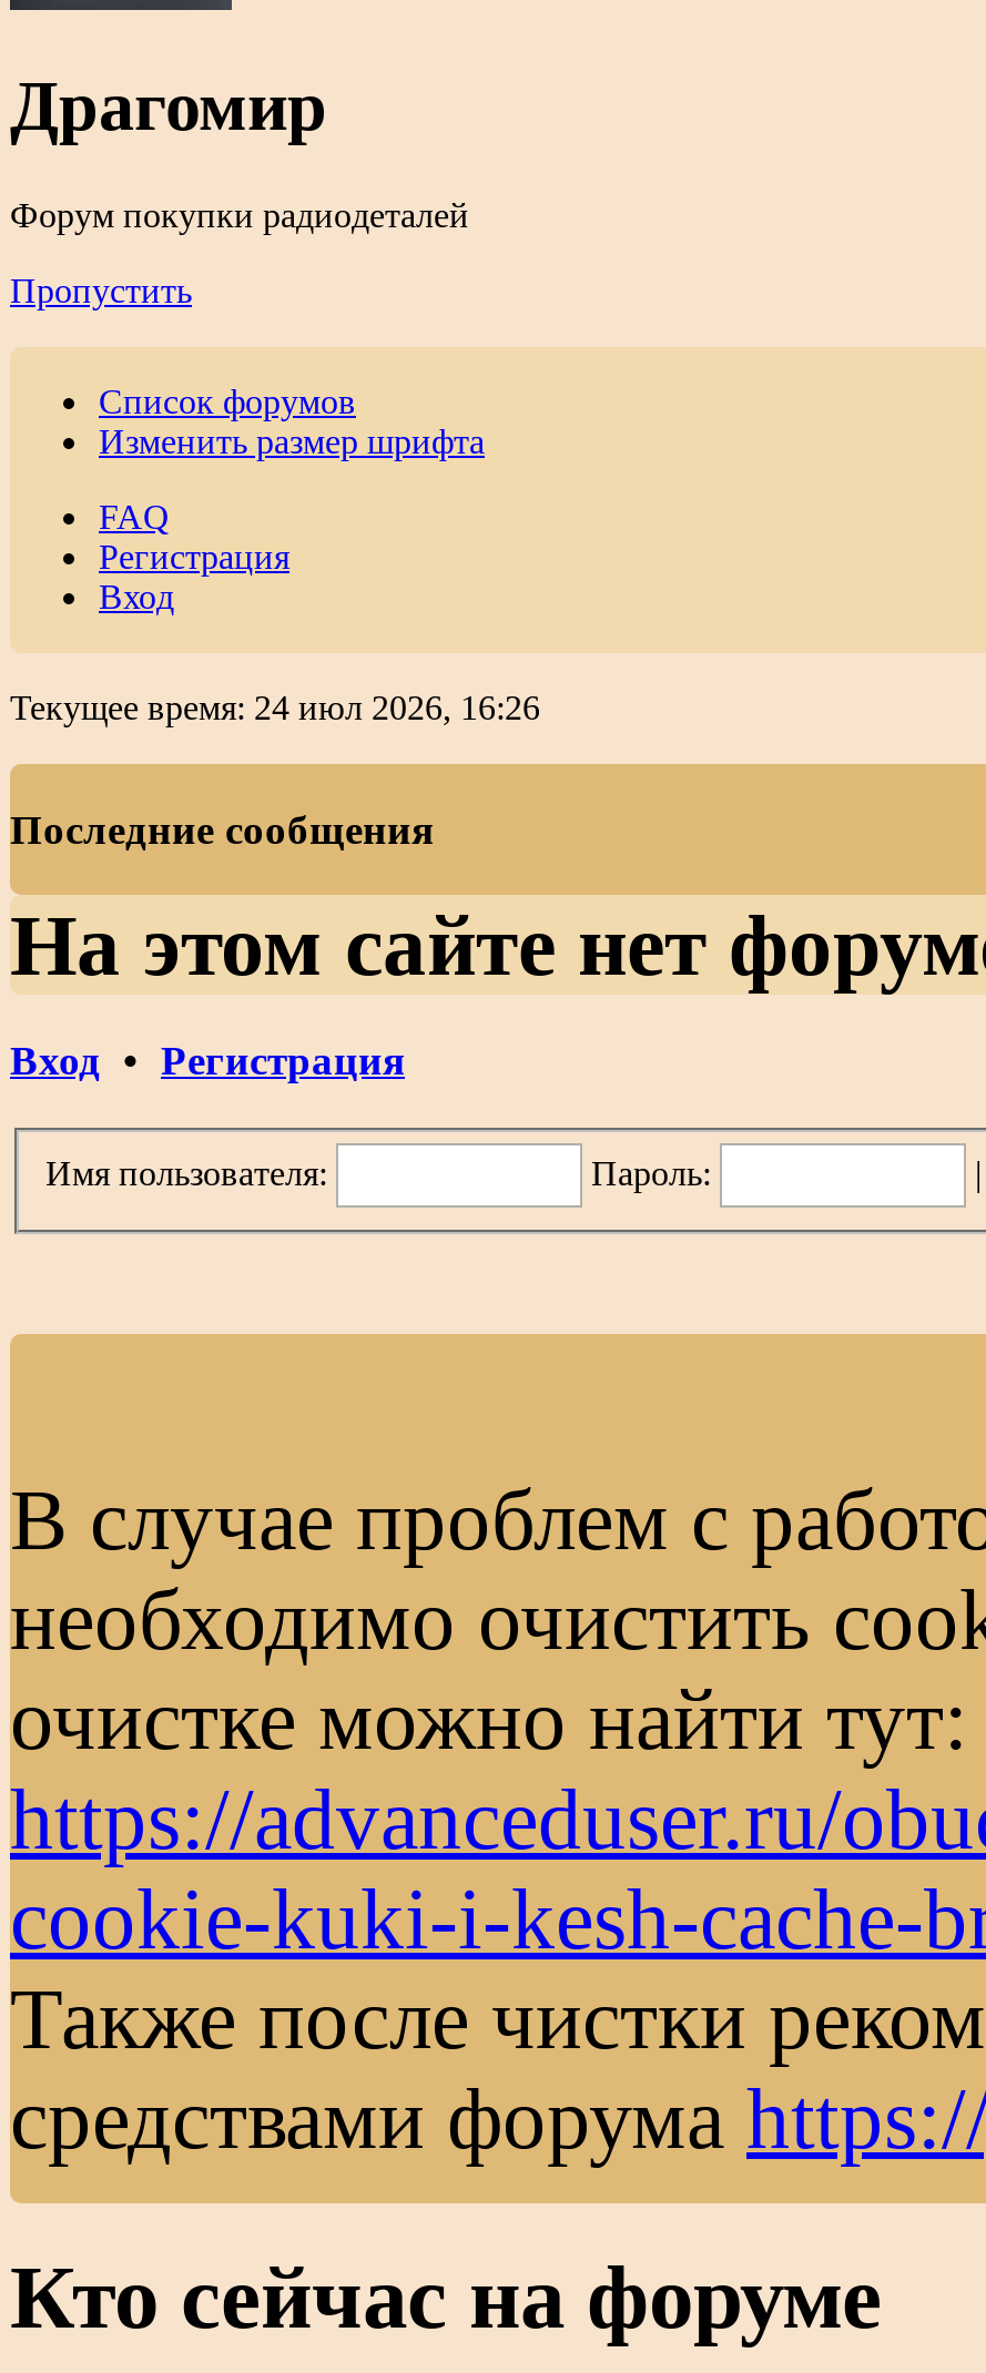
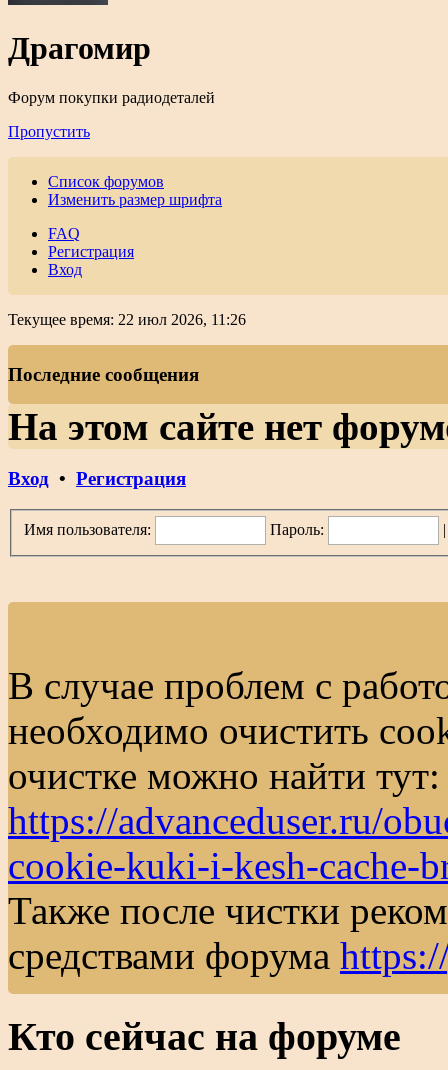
[10,688,540,726] Текущее время: 24 июл 2026, 16:26 -> [8,311,246,328] Текущее время: 22 июл 2026, 11:26

